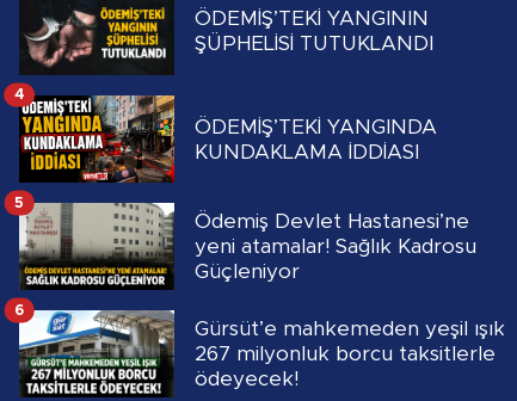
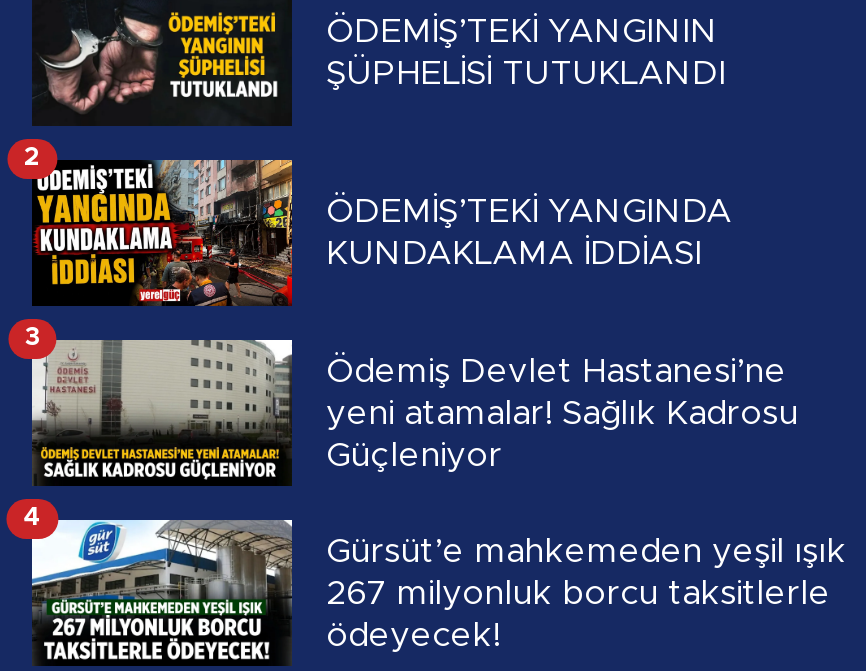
[14,87,24,103] 4 -> [24,146,40,172] 2
[14,195,24,210] 5 -> [25,326,39,352] 3
[14,302,24,318] 6 -> [23,506,41,532] 4

